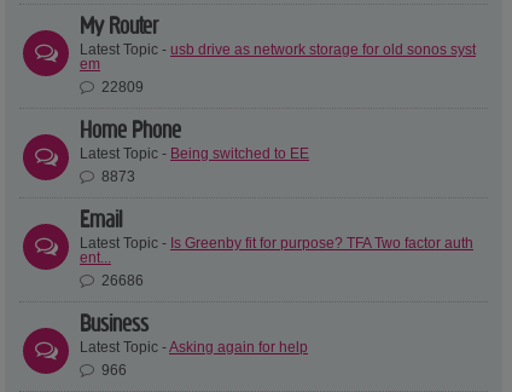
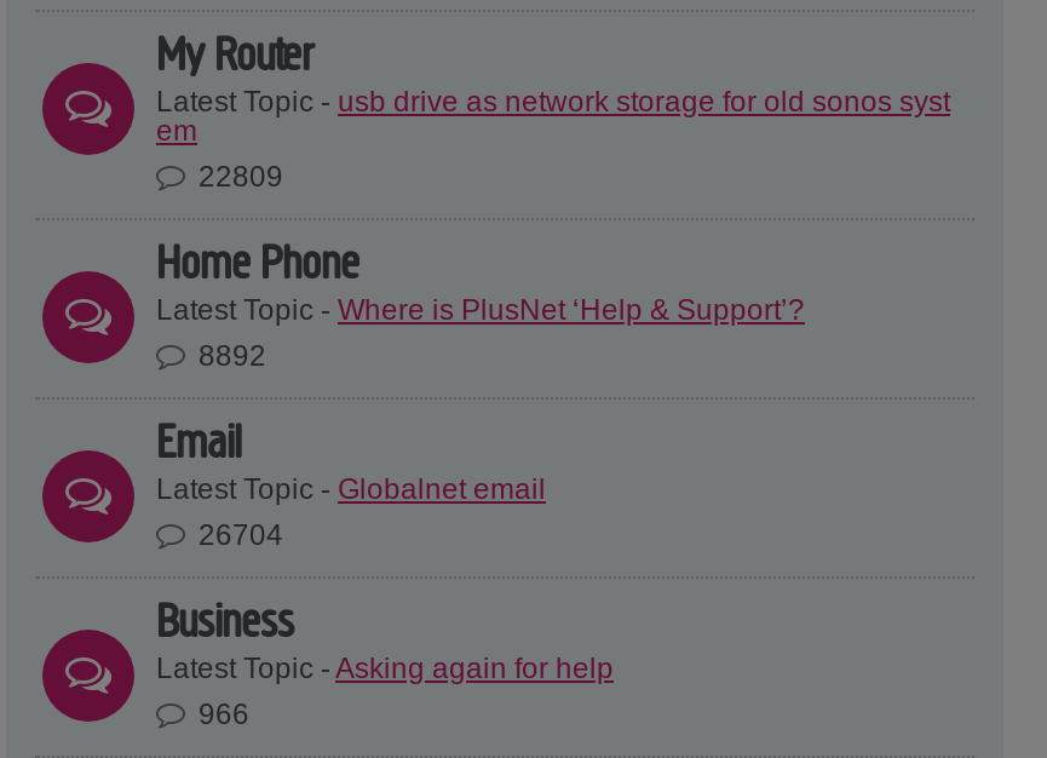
[80,145,309,185] Latest Topic - Being switched to EE | 8873 -> [156,293,805,373] Latest Topic - Where is PlusNet ‘Help & Support’? | 8892
[80,235,473,289] Latest Topic - Is Greenby fit for purpose? TFA Two factor auth | ent... | 26686 -> [156,472,546,552] Latest Topic - Globalnet email | 26704

